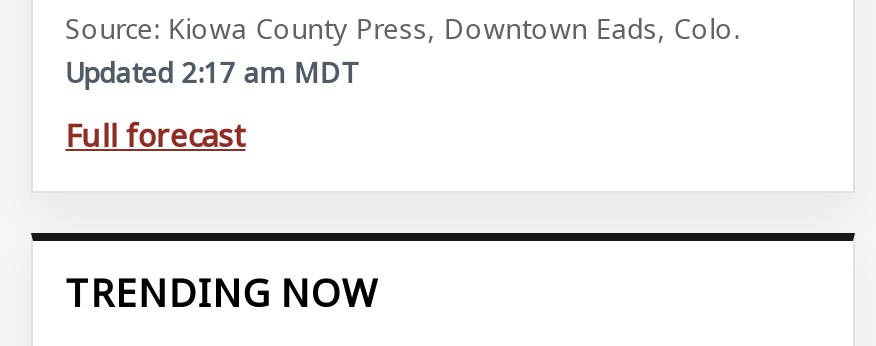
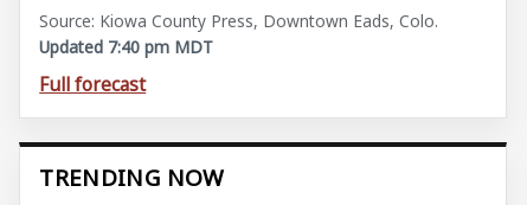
[65,54,359,92] Updated 2:17 am MDT -> [39,36,213,59] Updated 7:40 pm MDT

